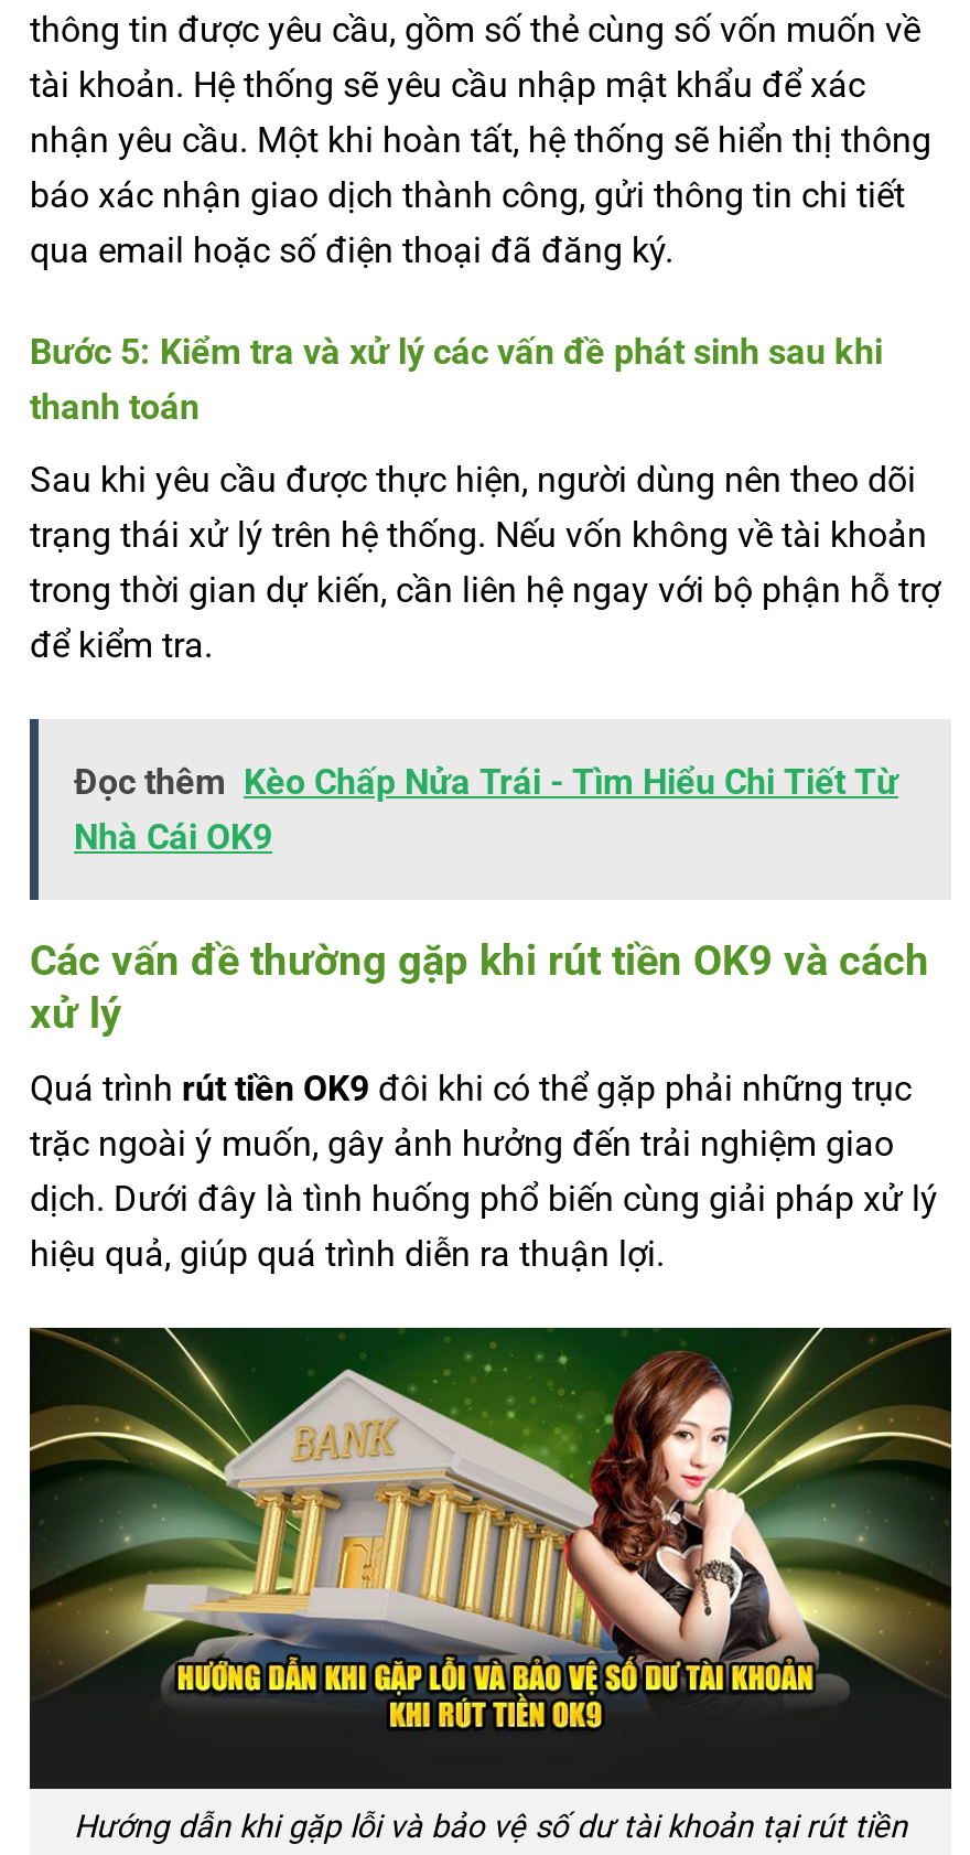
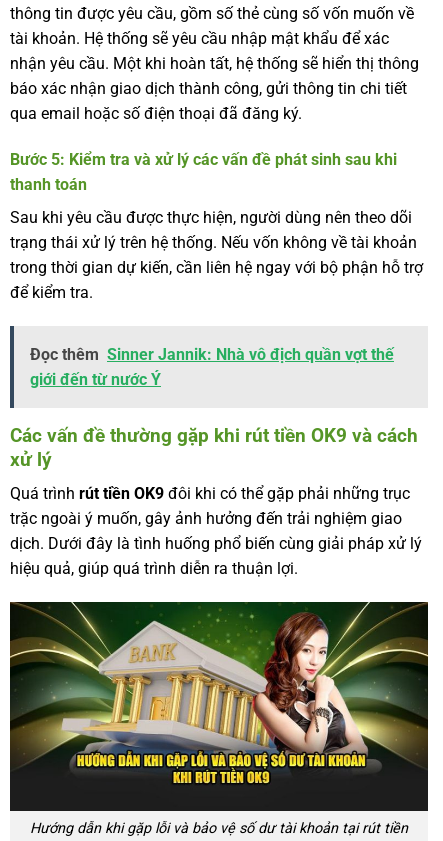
[74,761,898,858] Đọc thêm Kèo Chấp Nửa Trái - Tìm Hiểu Chi Tiết Từ | Nhà Cái OK9 -> [30,345,394,389] Đọc thêm Sinner Jannik: Nhà vô địch quần vợt thế | giới đến từ nước Ý

